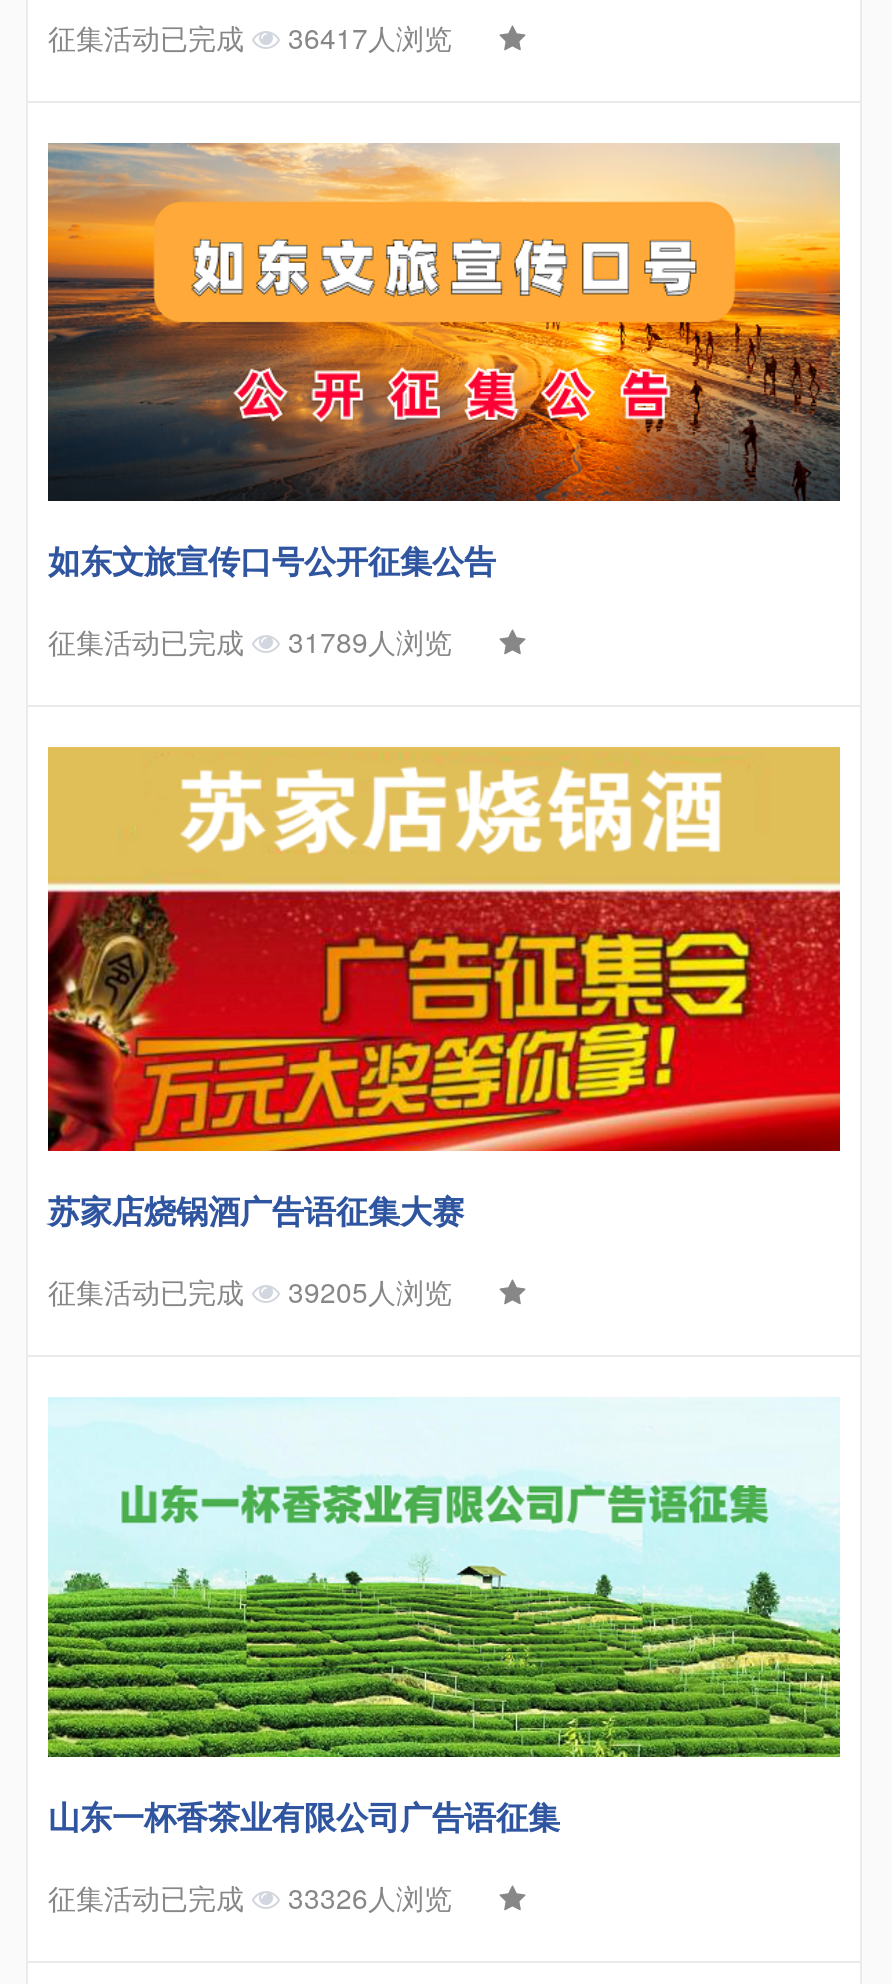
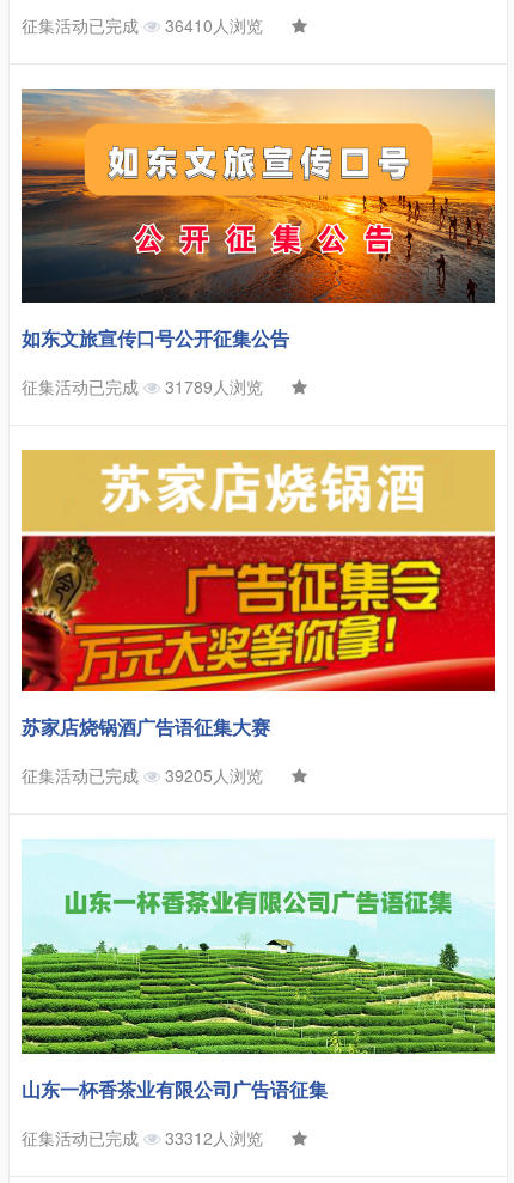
[48,17,452,57] 征集活动已完成 36417人浏览 -> [22,13,263,37] 征集活动已完成 36410人浏览
[48,1878,452,1918] 征集活动已完成 33326人浏览 -> [22,1126,263,1150] 征集活动已完成 33312人浏览

